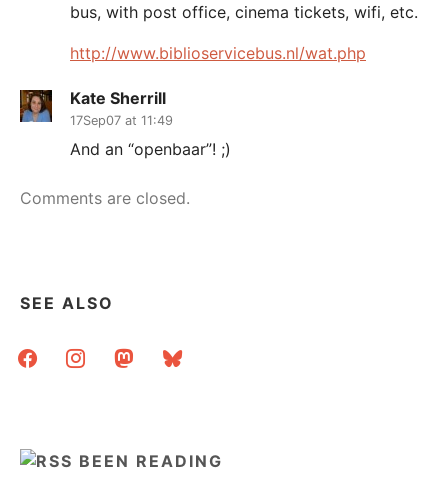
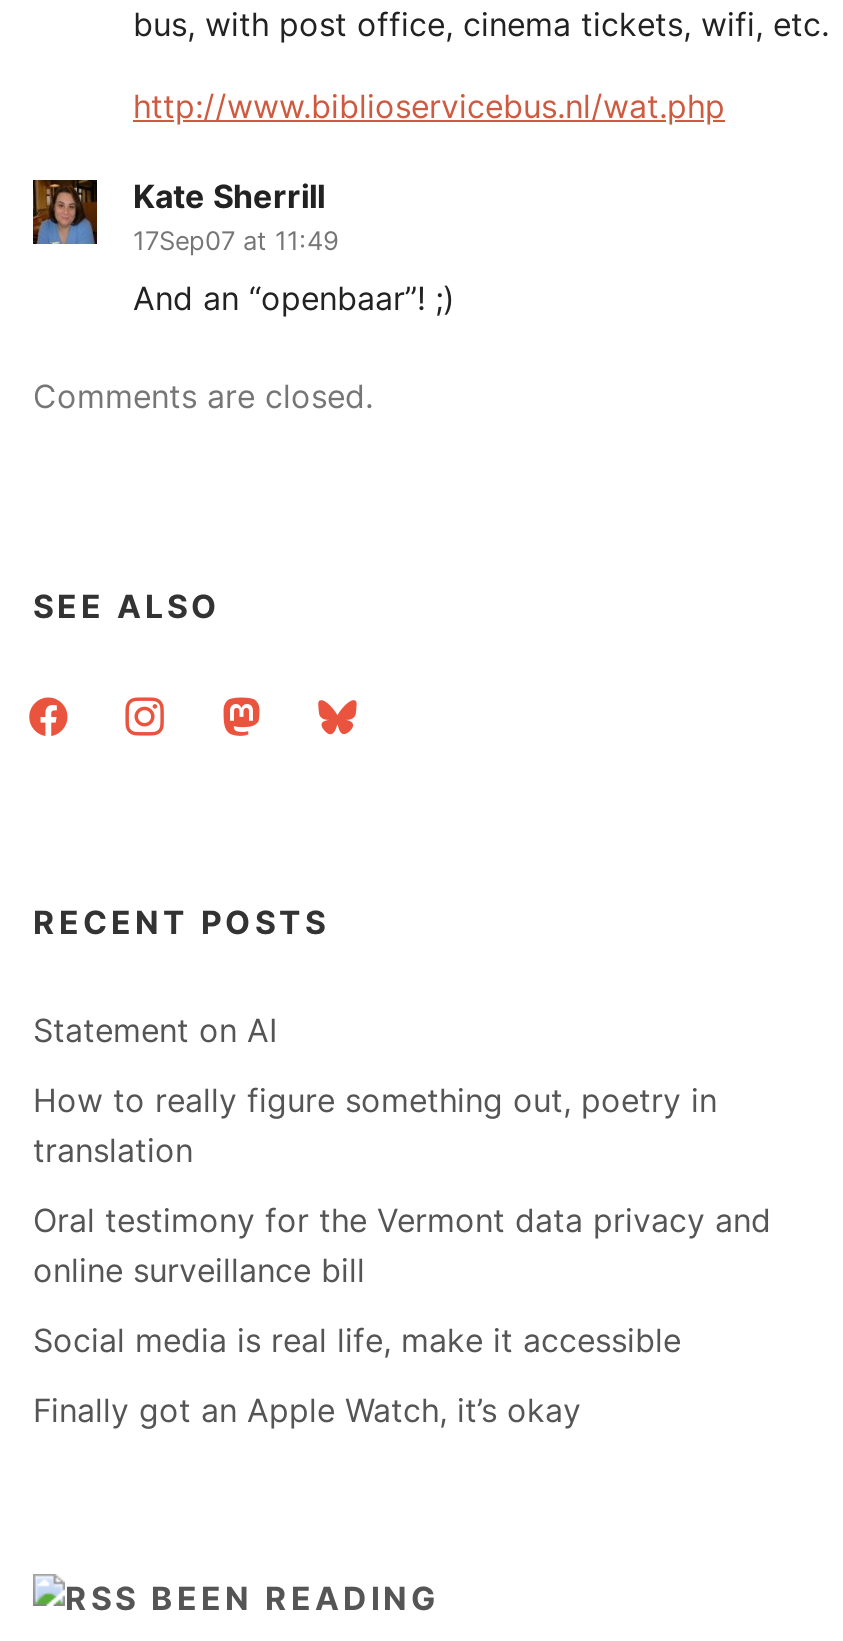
none -> [33,902,771,1430] RECENT POSTS | Statement on AI | How to really figure something out, poetry in | translation | Oral testimony for the Vermont data privacy and | online surveillance bill | Social media is real life, make it accessible | Finally got an Apple Watch, it’s okay

